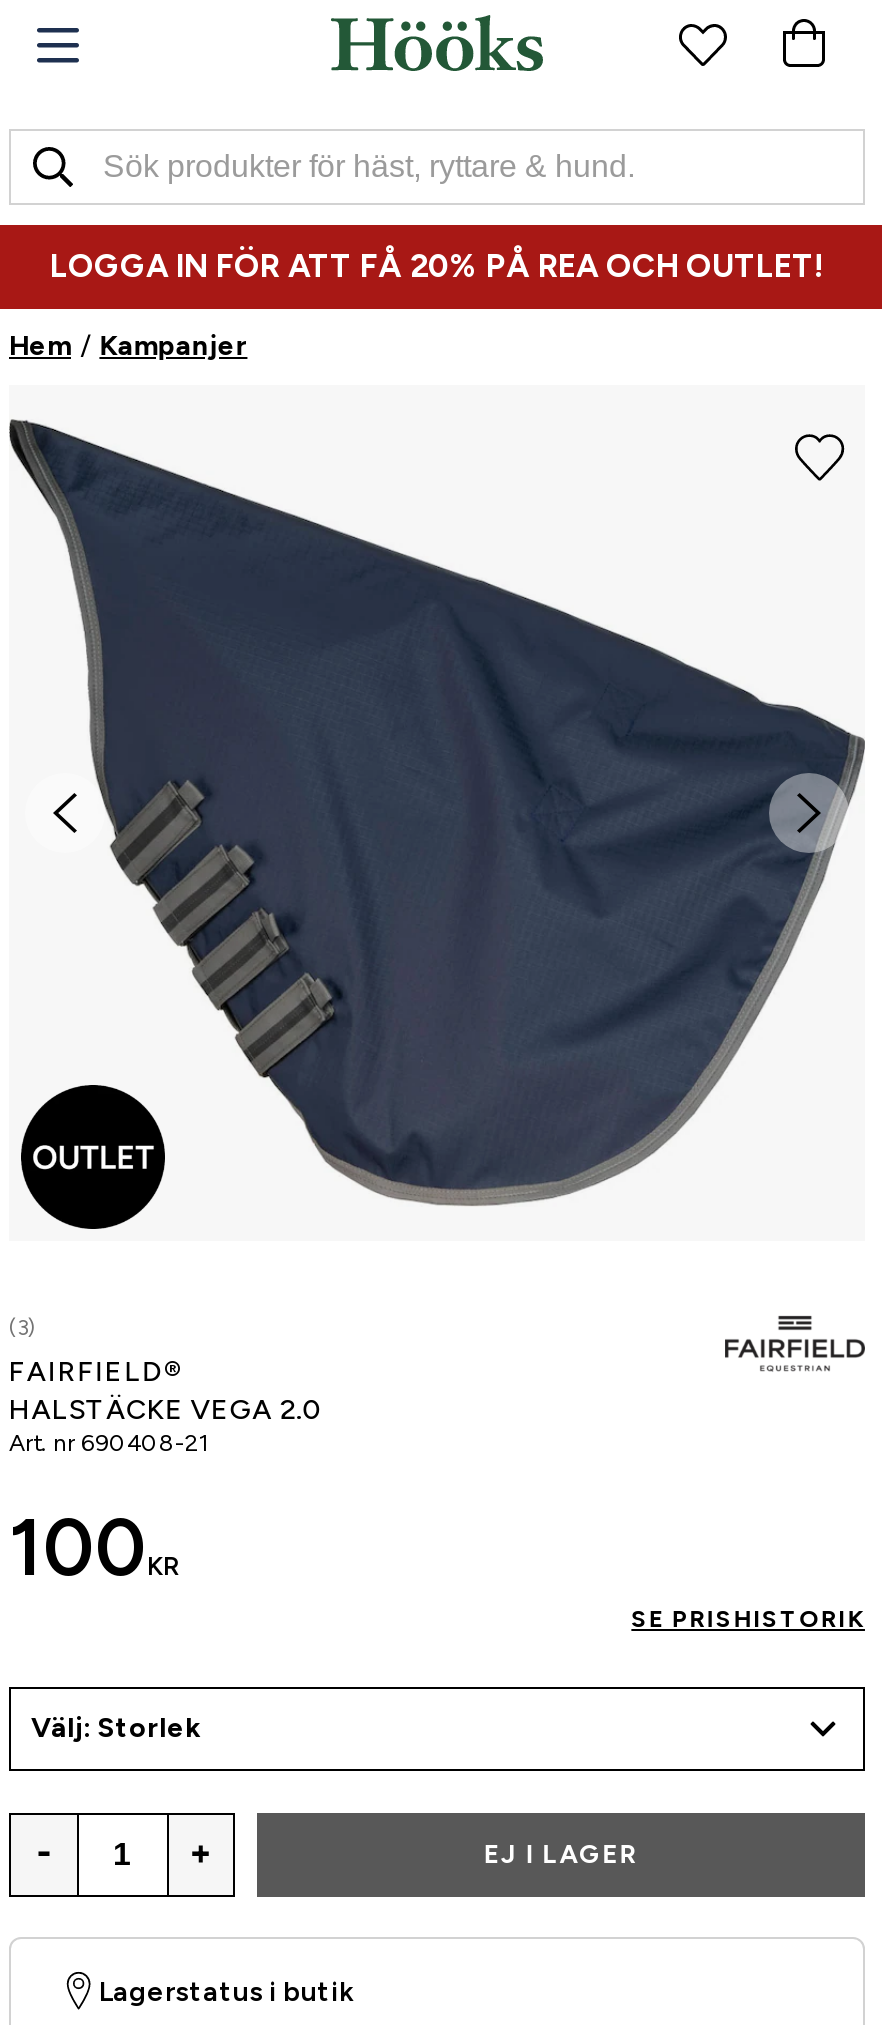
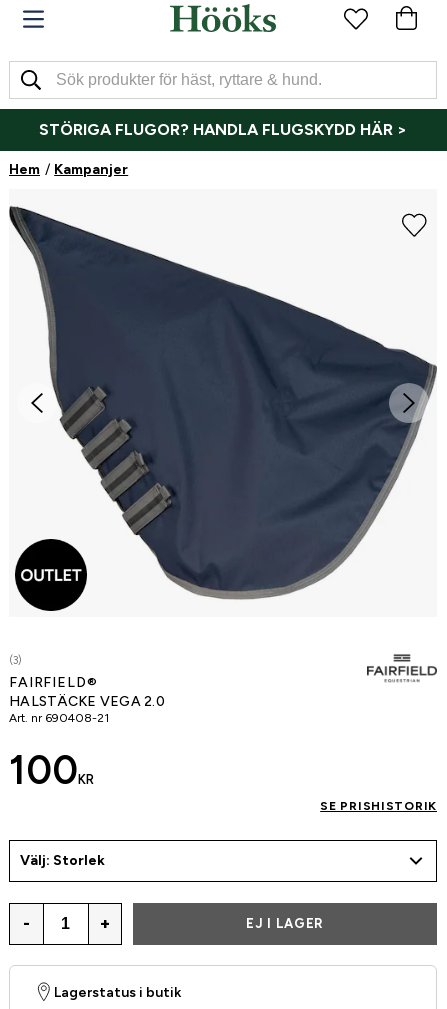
[50,247,824,285] LOGGA IN FÖR ATT FÅ 20% PÅ REA OCH OUTLET! -> [39,120,407,139] STÖRIGA FLUGOR? HANDLA FLUGSKYDD HÄR >

